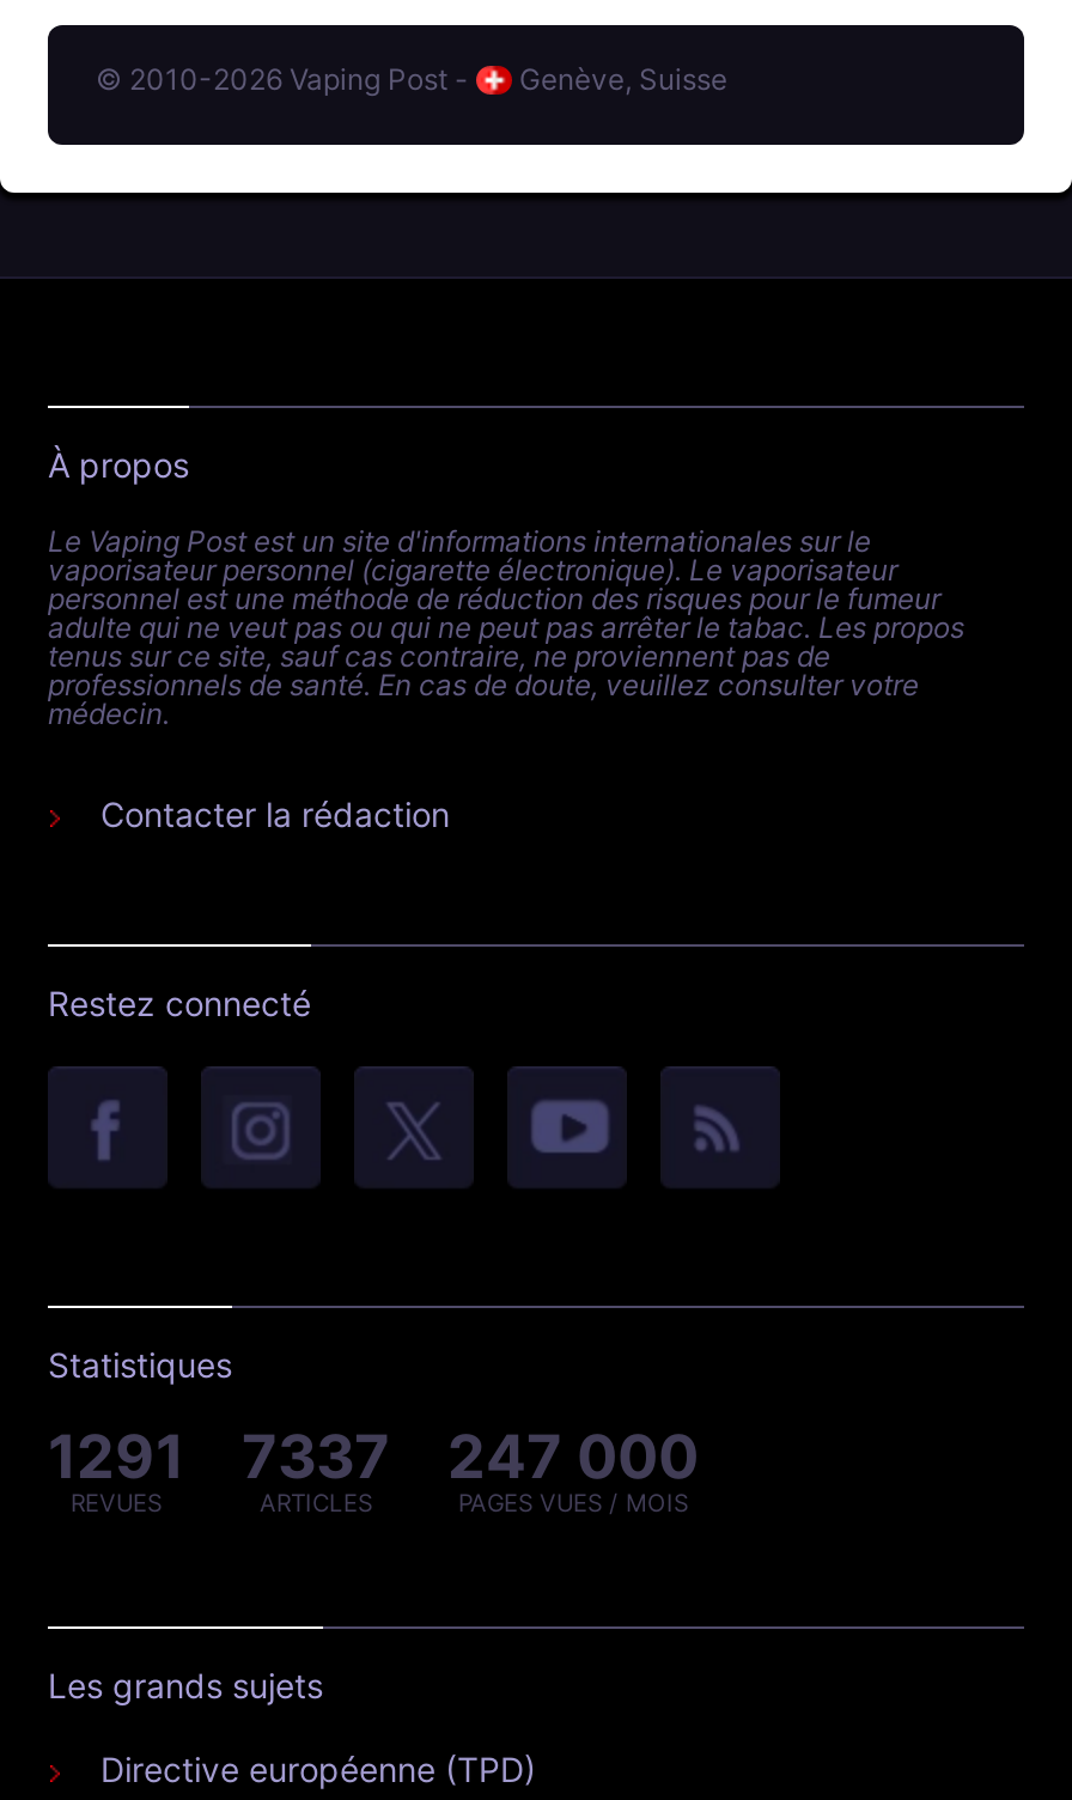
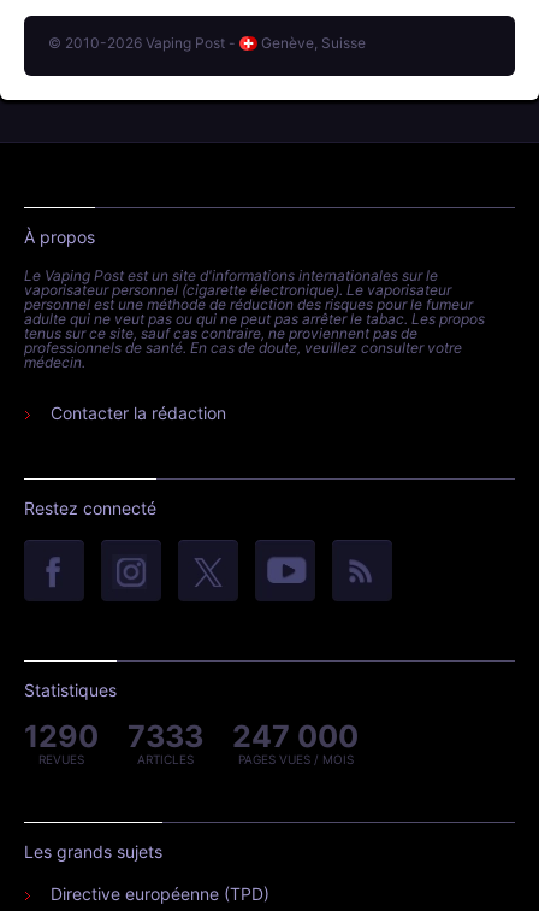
[48,1420,184,1492] 1291 -> [24,719,99,755] 1290
[242,1420,390,1492] 7337 -> [128,719,203,755] 7333

